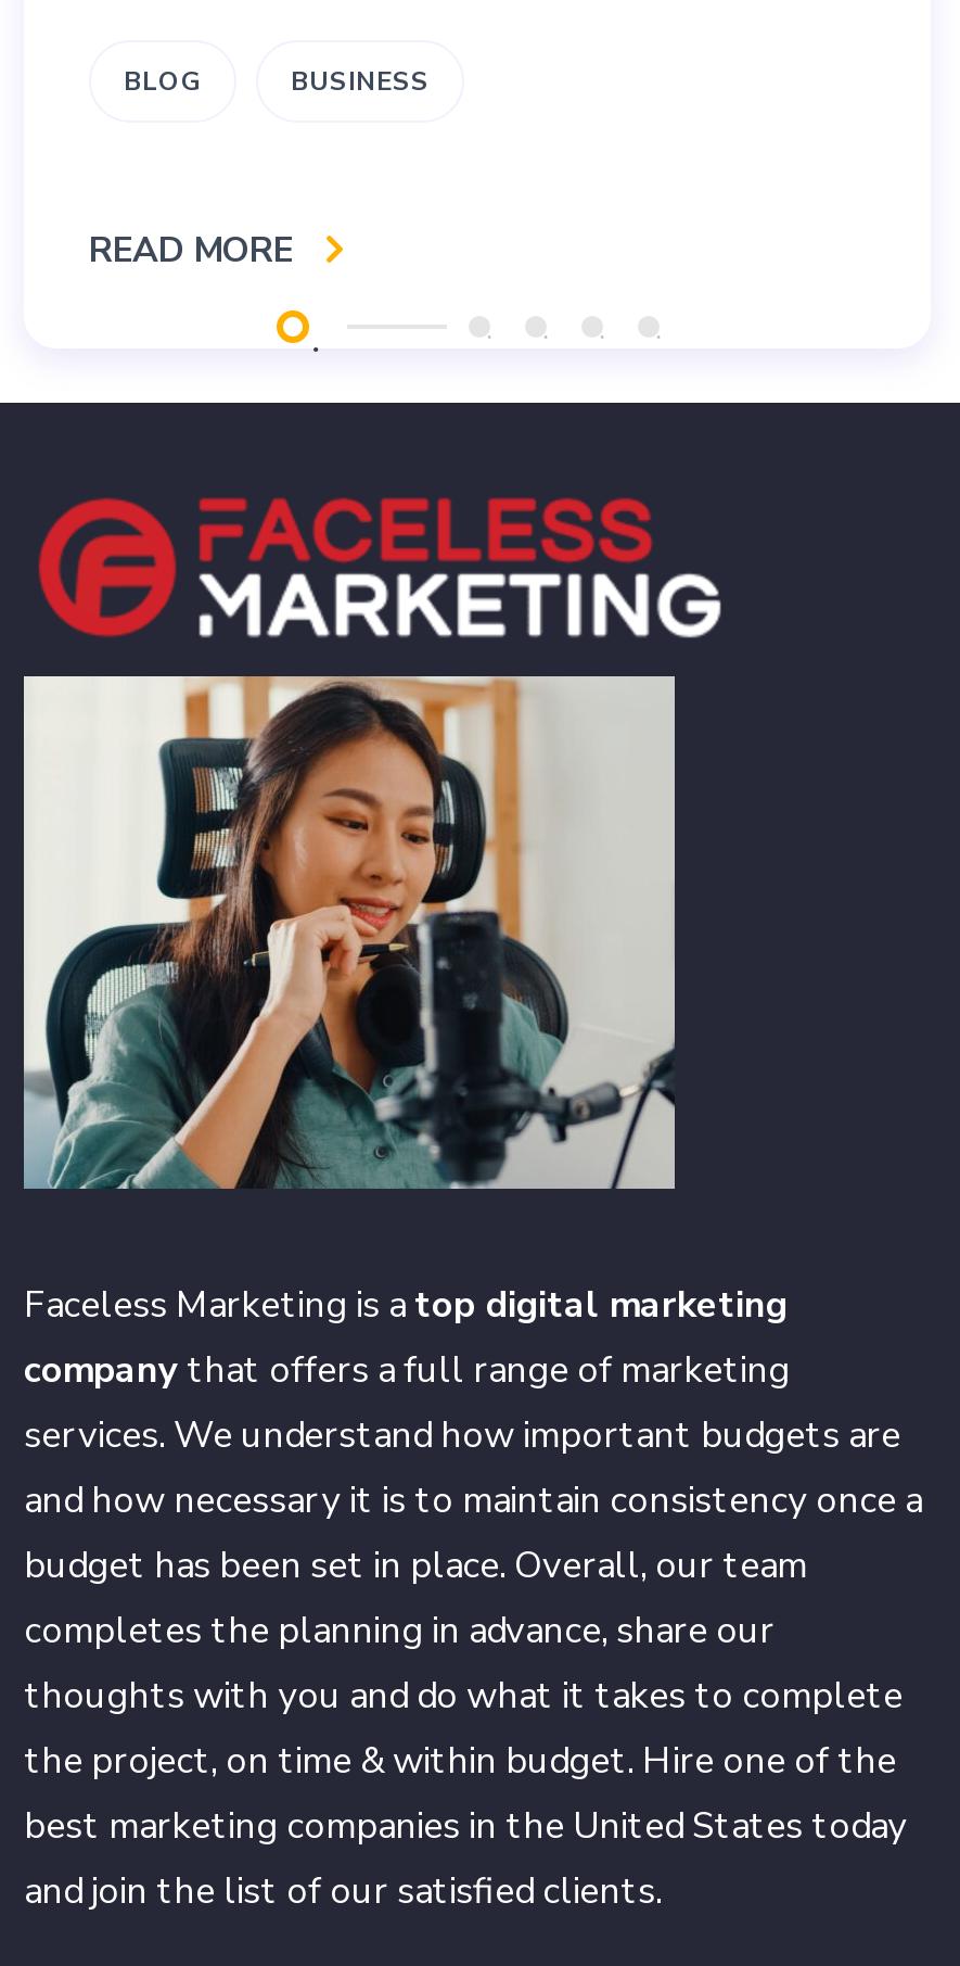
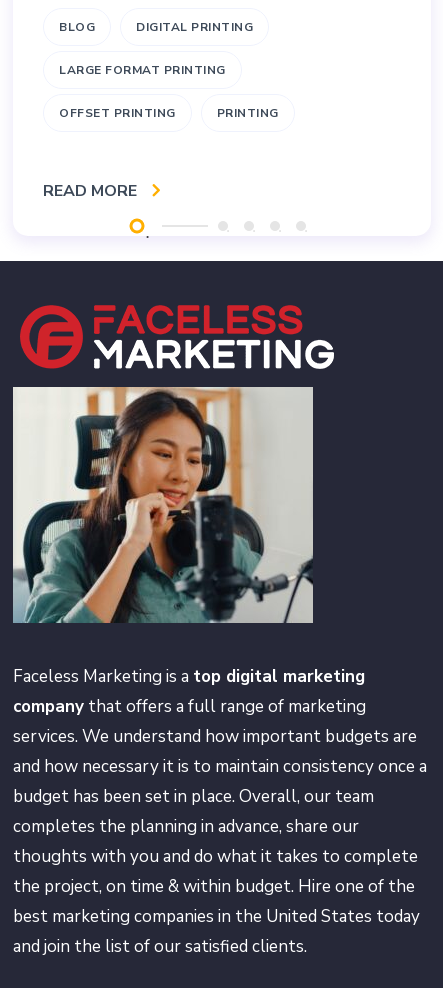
[291,64,430,99] BUSINESS -> [59,19,278,121] DIGITAL PRINTING | LARGE FORMAT PRINTING | OFFSET PRINTING | PRINTING

